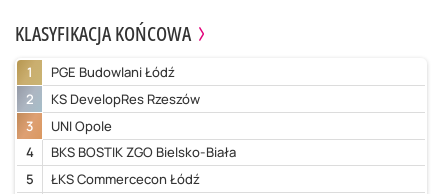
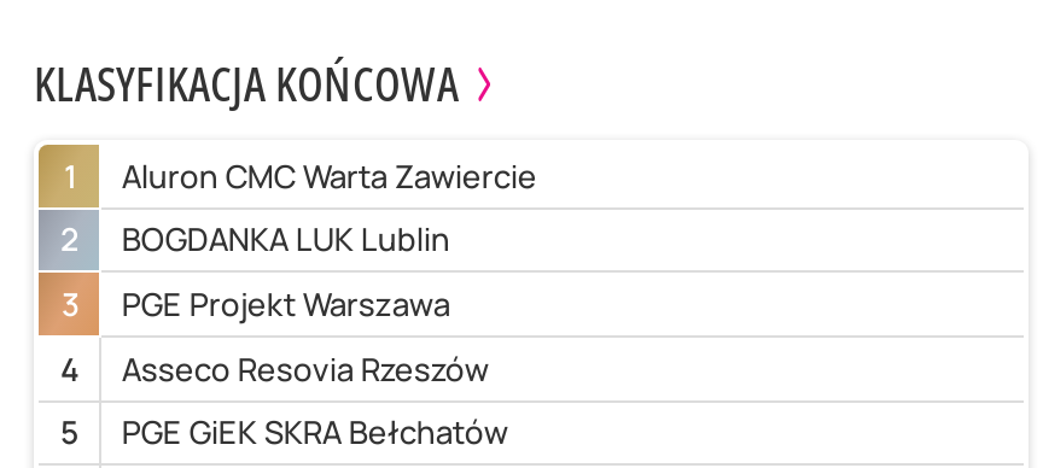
[51,63,175,81] PGE Budowlani Łódź -> [121,154,537,198] Aluron CMC Warta Zawiercie
[51,90,200,108] KS DevelopRes Rzeszów -> [121,219,450,262] BOGDANKA LUK Lublin
[51,117,112,135] UNI Opole -> [121,283,450,326] PGE Projekt Warszawa
[51,143,236,161] BKS BOSTIK ZGO Bielsko-Biała -> [121,347,488,391] Asseco Resovia Rzeszów
[51,170,200,188] ŁKS Commercecon Łódź -> [121,412,508,455] PGE GiEK SKRA Bełchatów

